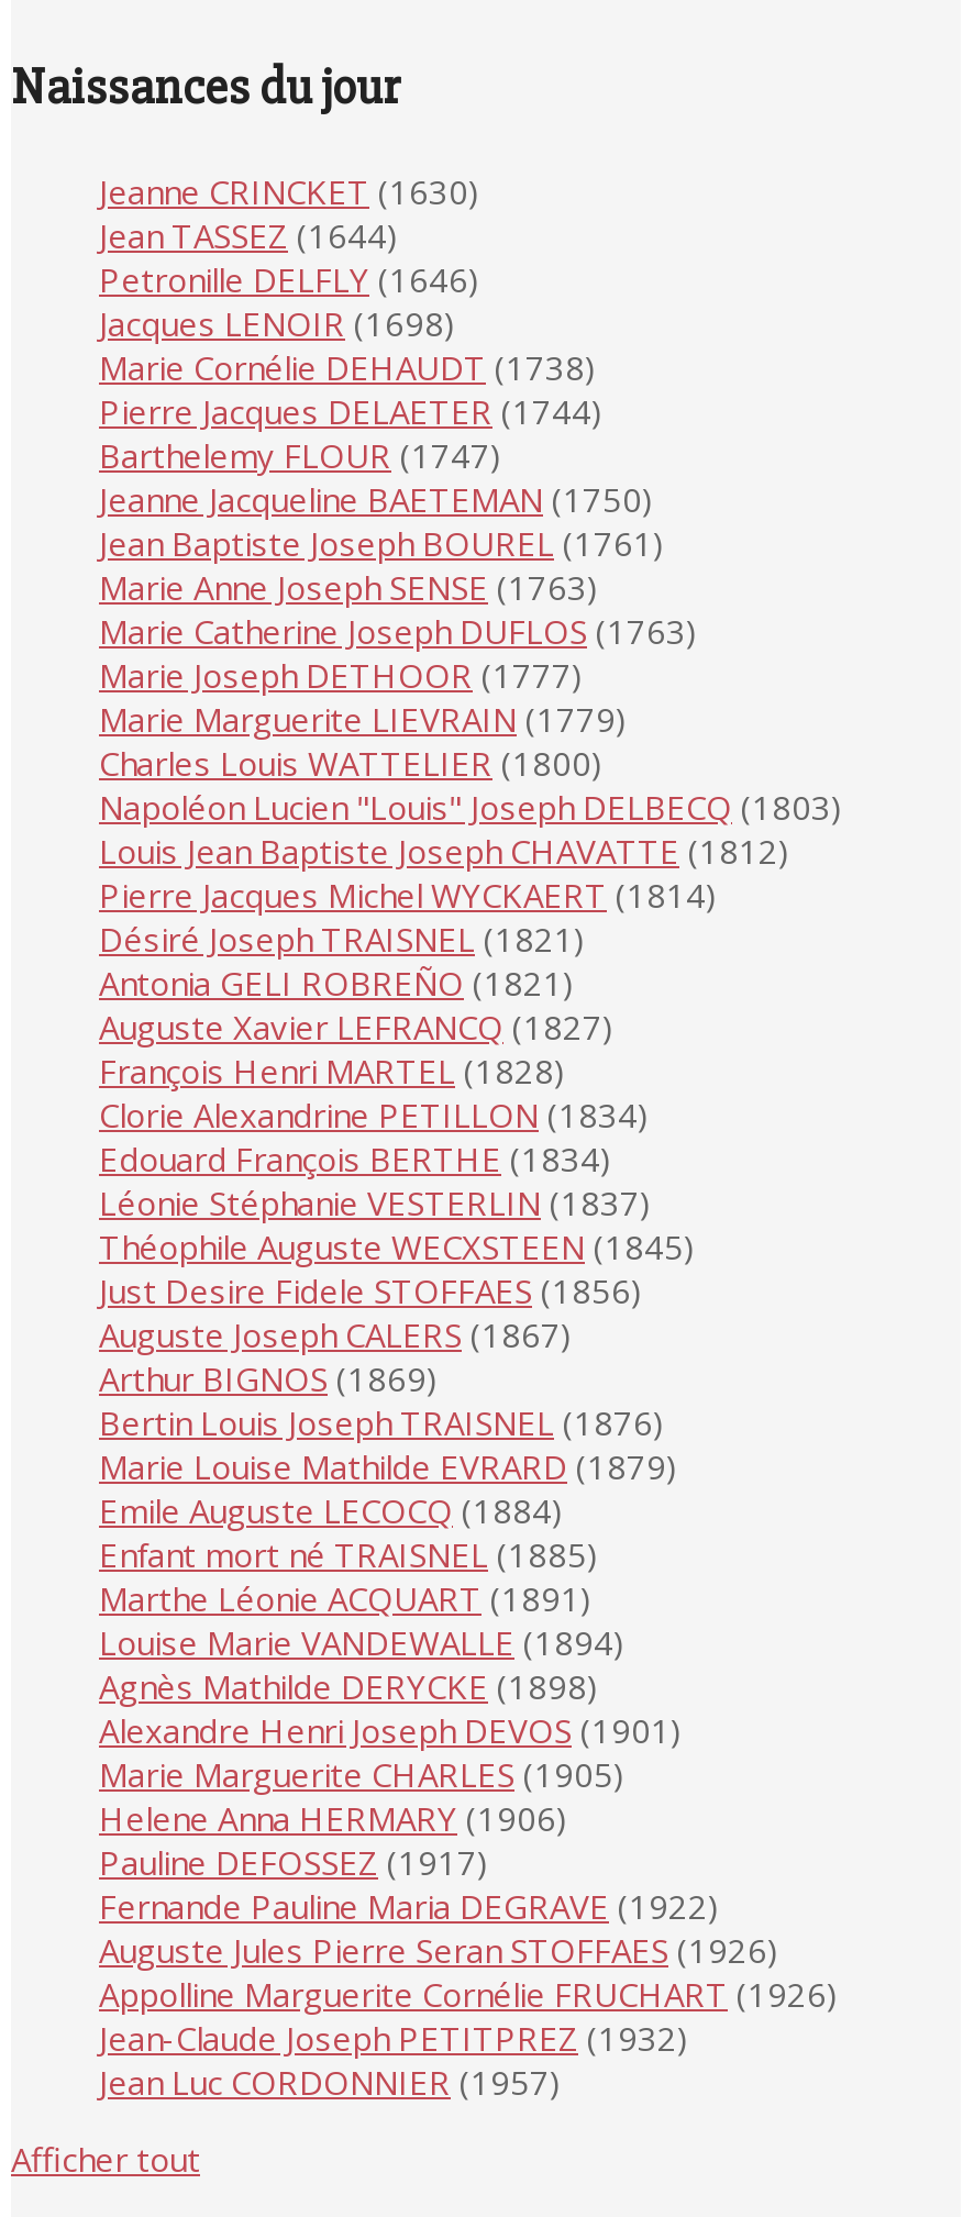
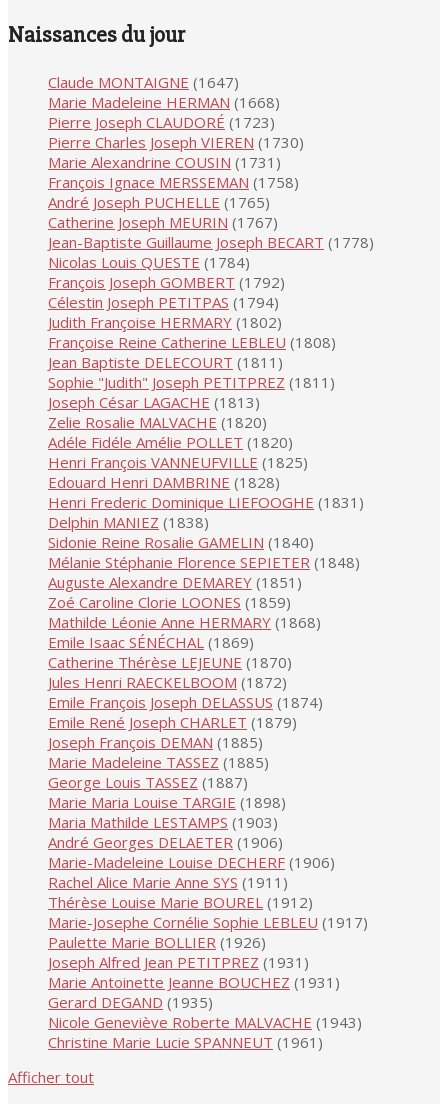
[99,168,842,2103] Jeanne CRINCKET (1630) | Jean TASSEZ (1644) | Petronille DELFLY (1646) | Jacques LENOIR (1698) | Marie Cornélie DEHAUDT (1738) | Pierre Jacques DELAETER (1744) | Barthelemy FLOUR (1747) | Jeanne Jacqueline BAETEMAN (1750) | Jean Baptiste Joseph BOUREL (1761) | Marie Anne Joseph SENSE (1763) | Marie Catherine Joseph DUFLOS (1763) | Marie Joseph DETHOOR (1777) | Marie Marguerite LIEVRAIN (1779) | Charles Louis WATTELIER (1800) | Napoléon Lucien "Louis" Joseph DELBECQ (1803) | Louis Jean Baptiste Joseph CHAVATTE (1812) | Pierre Jacques Michel WYCKAERT (1814) | Désiré Joseph TRAISNEL (1821) | Antonia GELI ROBREÑO (1821) | Auguste Xavier LEFRANCQ (1827) | François Henri MARTEL (1828) | Clorie Alexandrine PETILLON (1834) | Edouard François BERTHE (1834) | Léonie Stéphanie VESTERLIN (1837) | Théophile Auguste WECXSTEEN (1845) | Just Desire Fidele STOFFAES (1856) | Auguste Joseph CALERS (1867) | Arthur BIGNOS (1869) | Bertin Louis Joseph TRAISNEL (1876) | Marie Louise Mathilde EVRARD (1879) | Emile Auguste LECOCQ (1884) | Enfant mort né TRAISNEL (1885) | Marthe Léonie ACQUART (1891) | Louise Marie VANDEWALLE (1894) | Agnès Mathilde DERYCKE (1898) | Alexandre Henri Joseph DEVOS (1901) | Marie Marguerite CHARLES (1905) | Helene Anna HERMARY (1906) | Pauline DEFOSSEZ (1917) | Fernande Pauline Maria DEGRAVE (1922) | Auguste Jules Pierre Seran STOFFAES (1926) | Appolline Marguerite Cornélie FRUCHART (1926) | Jean-Claude Joseph PETITPREZ (1932) | Jean Luc CORDONNIER (1957) -> [48,72,374,1052] Claude MONTAIGNE (1647) | Marie Madeleine HERMAN (1668) | Pierre Joseph CLAUDORÉ (1723) | Pierre Charles Joseph VIEREN (1730) | Marie Alexandrine COUSIN (1731) | François Ignace MERSSEMAN (1758) | André Joseph PUCHELLE (1765) | Catherine Joseph MEURIN (1767) | Jean-Baptiste Guillaume Joseph BECART (1778) | Nicolas Louis QUESTE (1784) | François Joseph GOMBERT (1792) | Célestin Joseph PETITPAS (1794) | Judith Françoise HERMARY (1802) | Françoise Reine Catherine LEBLEU (1808) | Jean Baptiste DELECOURT (1811) | Sophie "Judith" Joseph PETITPREZ (1811) | Joseph César LAGACHE (1813) | Zelie Rosalie MALVACHE (1820) | Adéle Fidéle Amélie POLLET (1820) | Henri François VANNEUFVILLE (1825) | Edouard Henri DAMBRINE (1828) | Henri Frederic Dominique LIEFOOGHE (1831) | Delphin MANIEZ (1838) | Sidonie Reine Rosalie GAMELIN (1840) | Mélanie Stéphanie Florence SEPIETER (1848) | Auguste Alexandre DEMAREY (1851) | Zoé Caroline Clorie LOONES (1859) | Mathilde Léonie Anne HERMARY (1868) | Emile Isaac SÉNÉCHAL (1869) | Catherine Thérèse LEJEUNE (1870) | Jules Henri RAECKELBOOM (1872) | Emile François Joseph DELASSUS (1874) | Emile René Joseph CHARLET (1879) | Joseph François DEMAN (1885) | Marie Madeleine TASSEZ(1885) | George Louis TASSEZ (1887) | Marie Maria Louise TARGIE (1898) | Maria Mathilde LESTAMPS (1903) | André Georges DELAETER(1906) | Marie-Madeleine Louise DECHERF (1906) | Rachel Alice Marie Anne SYS (1911) | Thérèse Louise Marie BOUREL (1912) | Marie-Josephe Cornélie Sophie LEBLEU (1917) | Paulette Marie BOLLIER (1926) | Joseph Alfred Jean PETITPREZ (1931) | Marie Antoinette Jeanne BOUCHEZ (1931) | Gerard DEGAND (1935) | Nicole Geneviève Roberte MALVACHE (1943) | Christine Marie Lucie SPANNEUT (1961)

